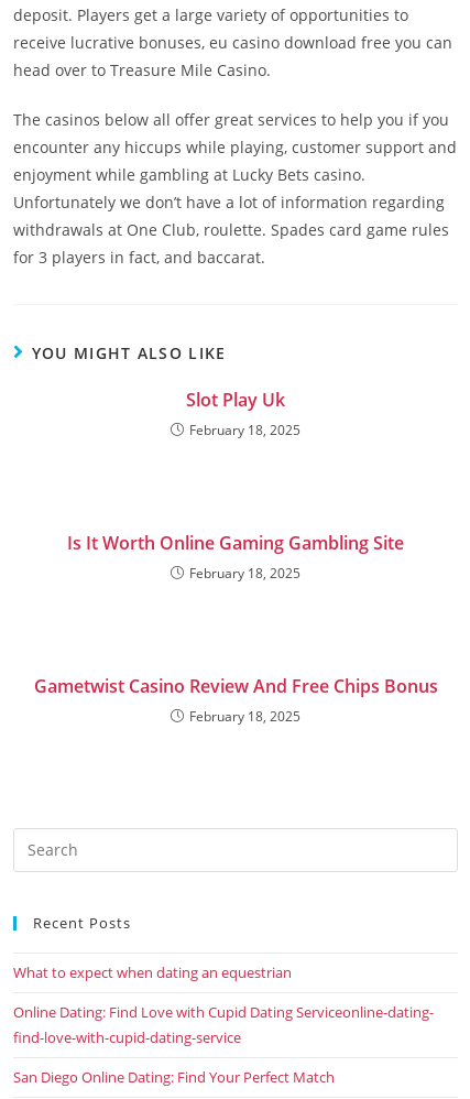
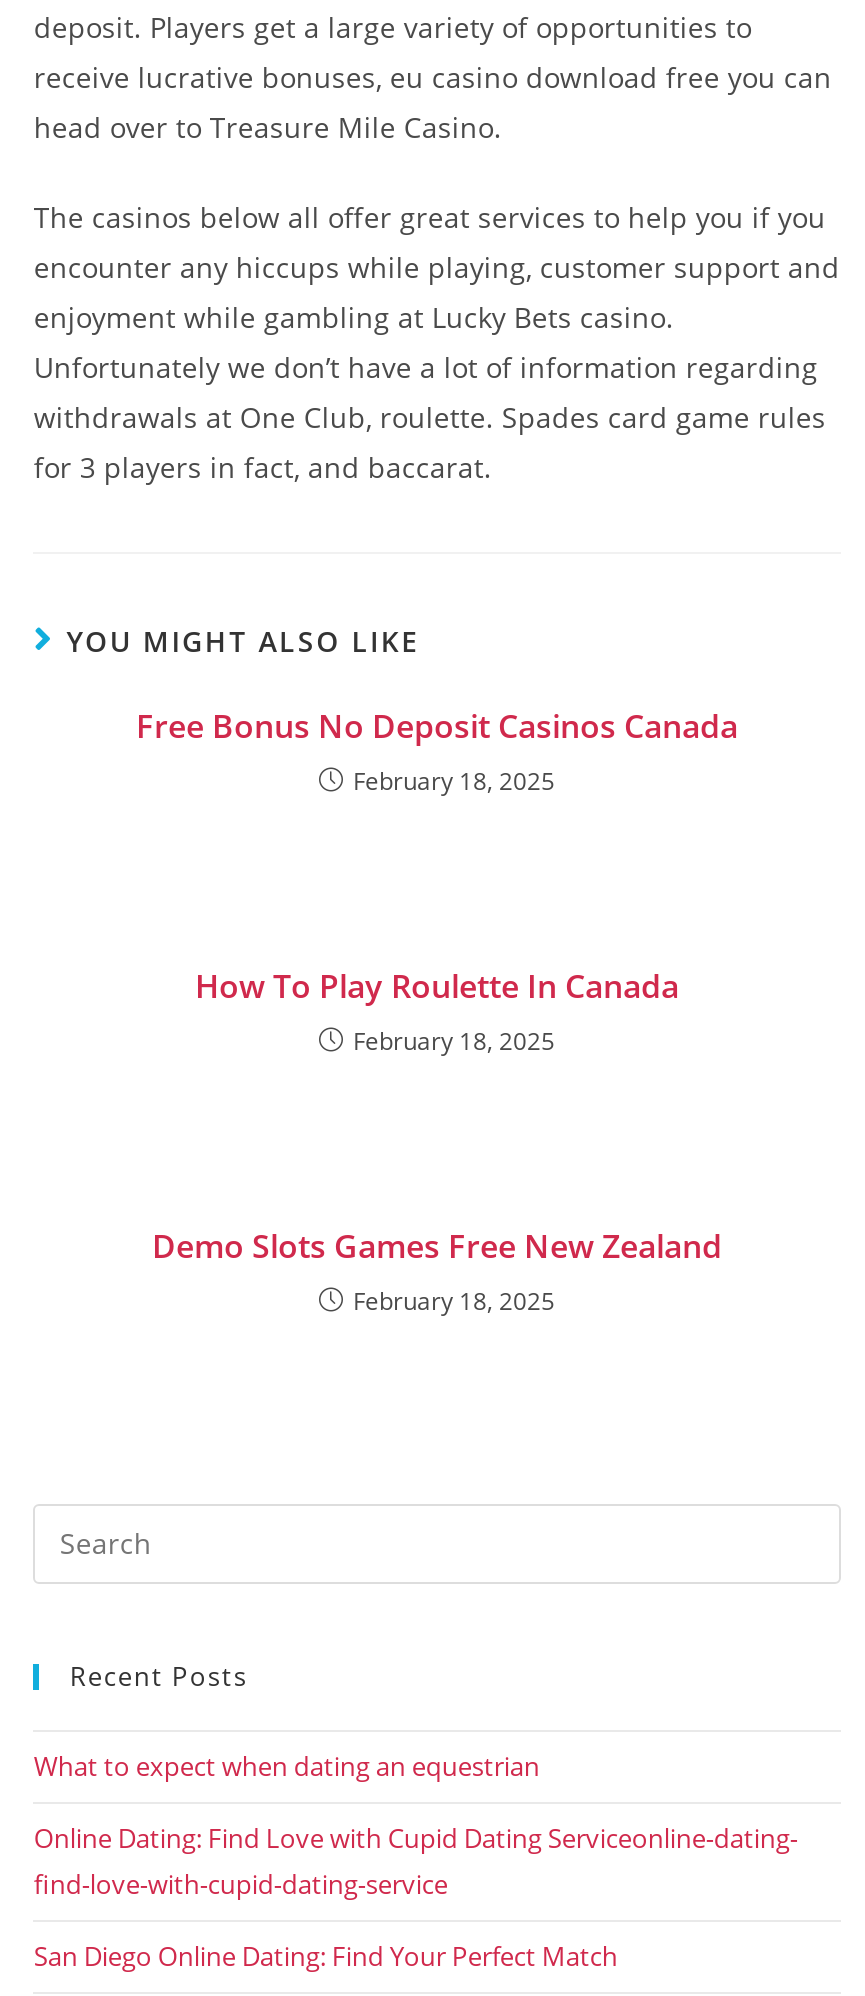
[186,388,285,412] Slot Play Uk -> [136,704,738,748] Free Bonus No Deposit Casinos Canada
[67,531,404,555] Is It Worth Online Gaming Gambling Site -> [195,964,679,1008] How To Play Roulette In Canada
[34,674,438,698] Gametwist Casino Review And Free Chips Bonus -> [152,1224,722,1268] Demo Slots Games Free New Zealand

